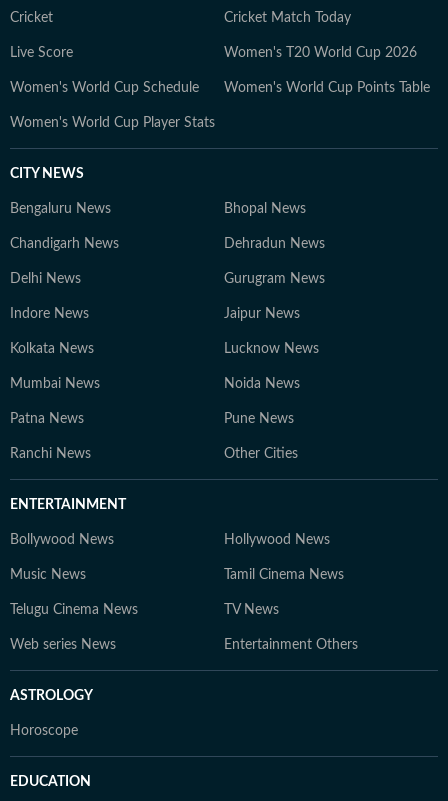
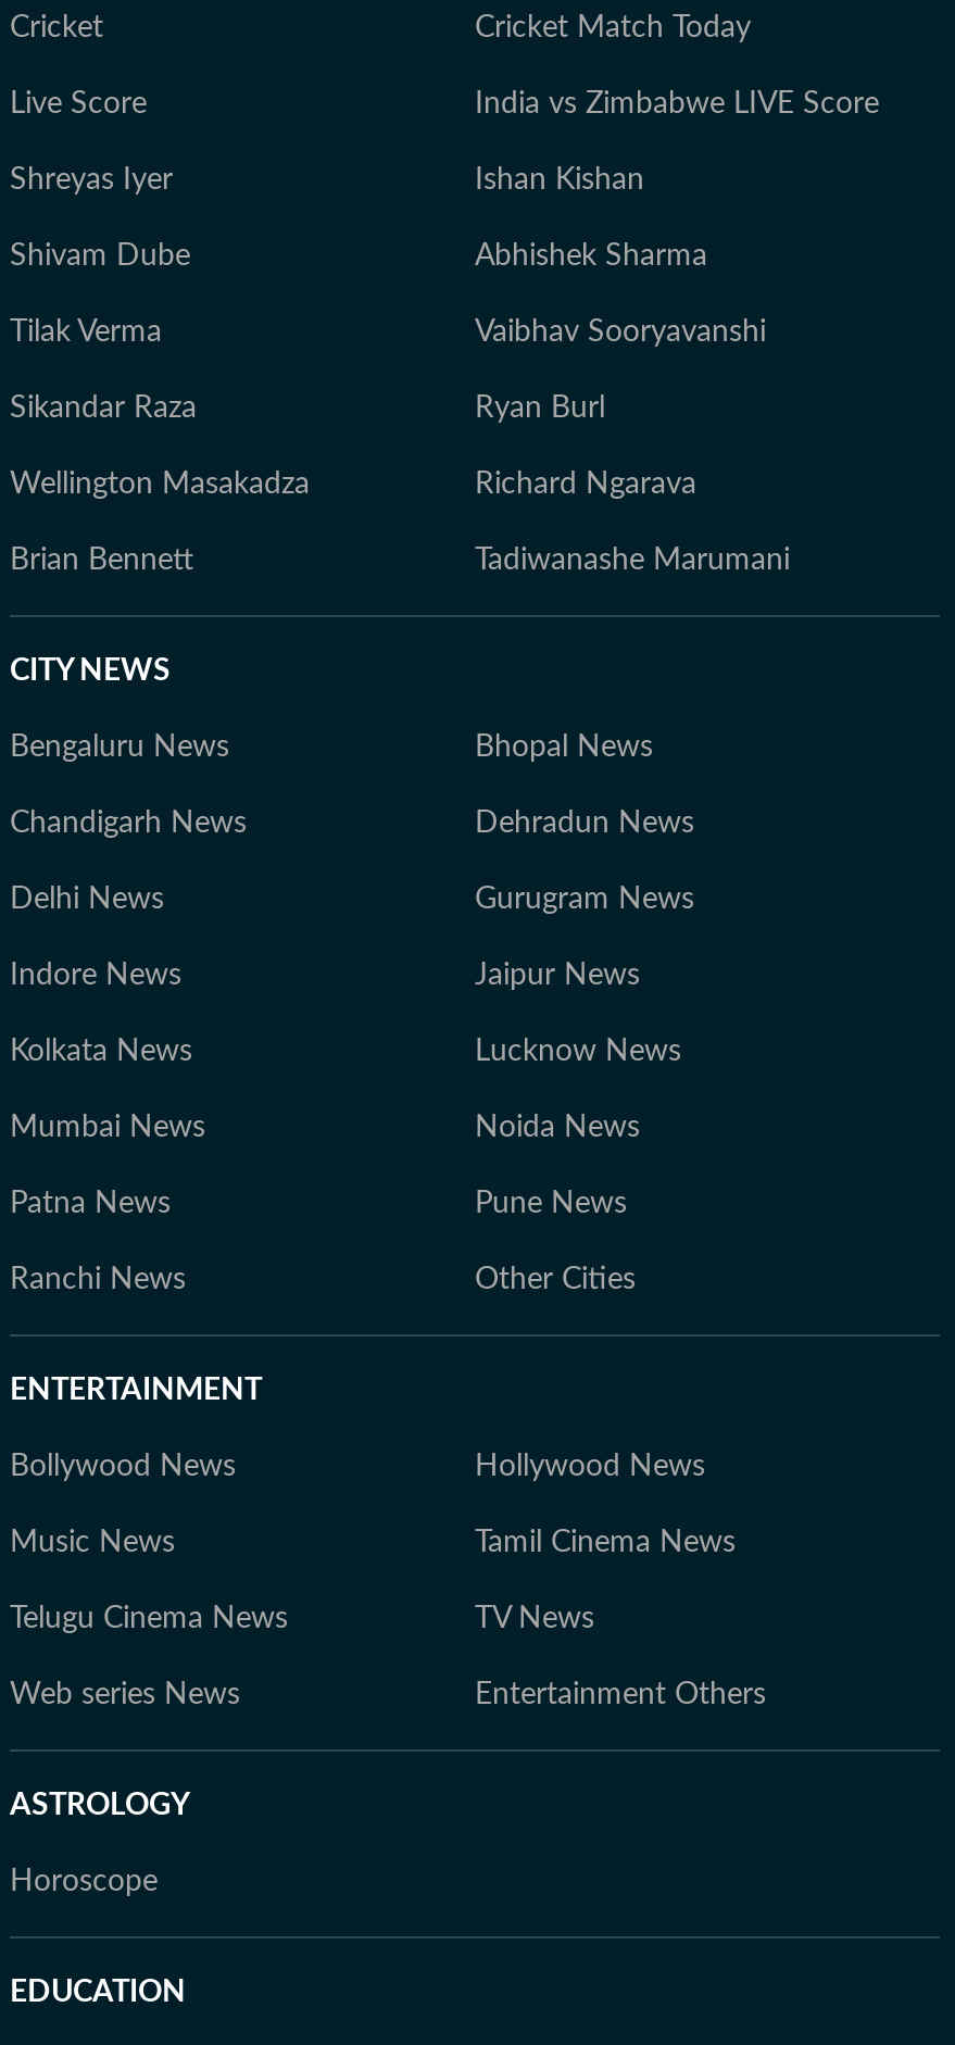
[10,46,430,130] Women's T20 World Cup 2026 | Women's World Cup Schedule | Women's World Cup Points Table | Women's World Cup Player Stats -> [10,89,879,576] India vs Zimbabwe LIVE Score | Shreyas Iyer | Ishan Kishan | Shivam Dube | Abhishek Sharma | Tilak Verma | Vaibhav Sooryavanshi | Sikandar Raza | Ryan Burl | Wellington Masakadza | Richard Ngarava | Brian Bennett | Tadiwanashe Marumani

